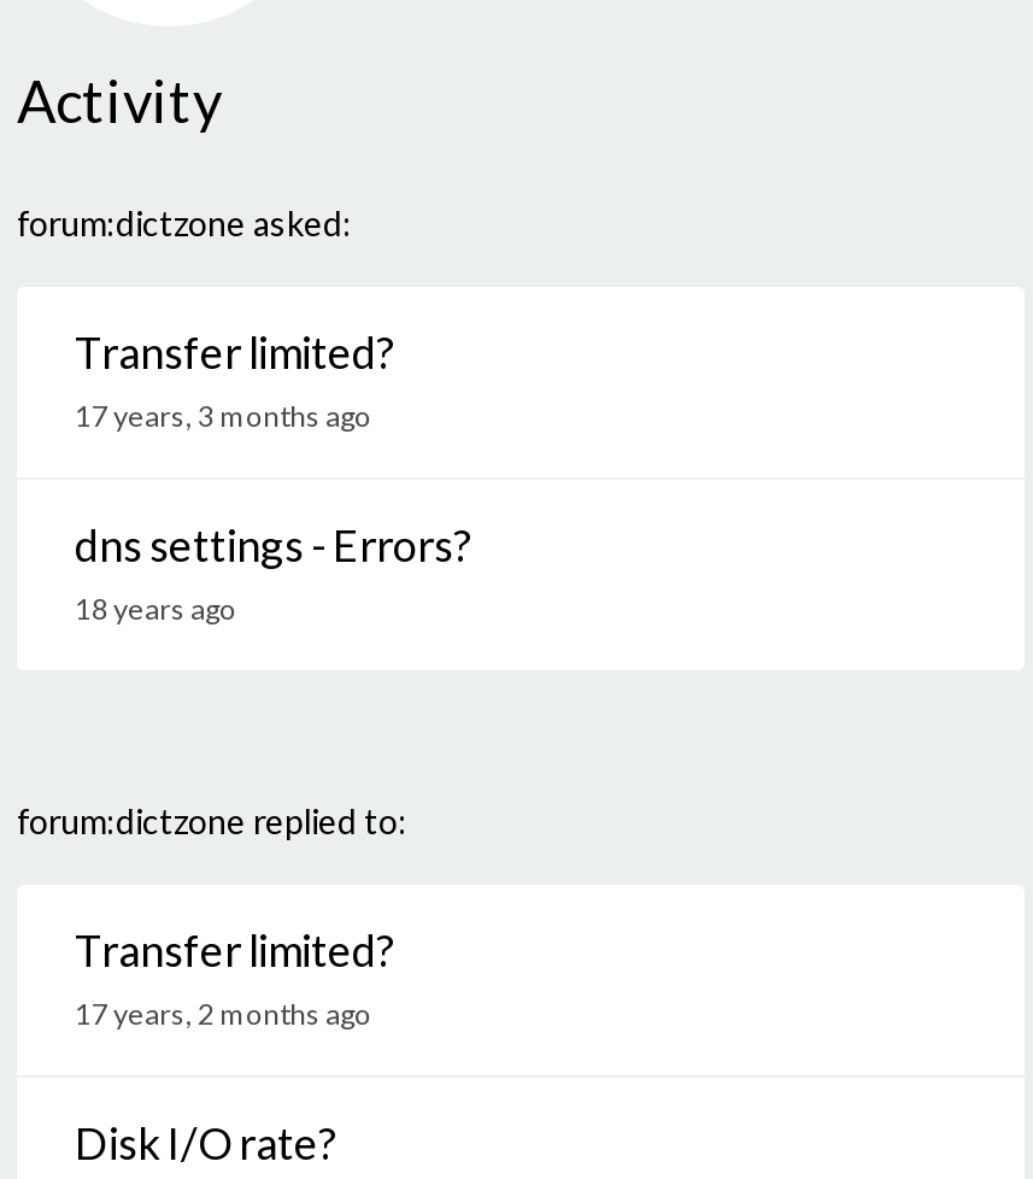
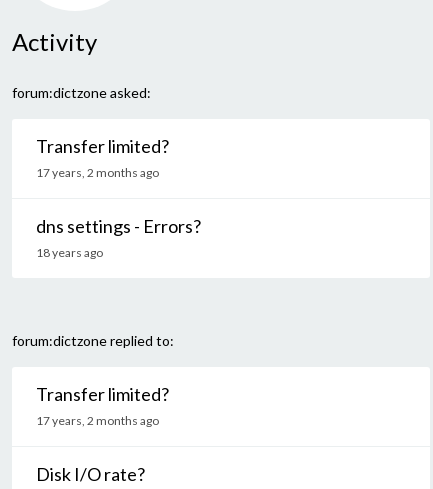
[75,398,371,434] 17 years, 3 months ago -> [36,165,159,180] 17 years, 2 months ago

